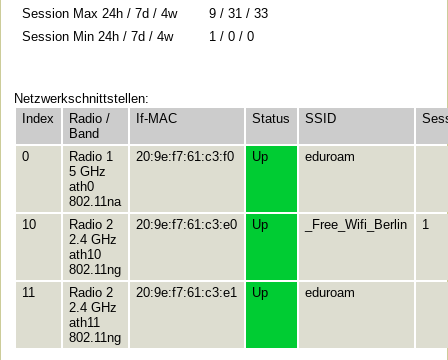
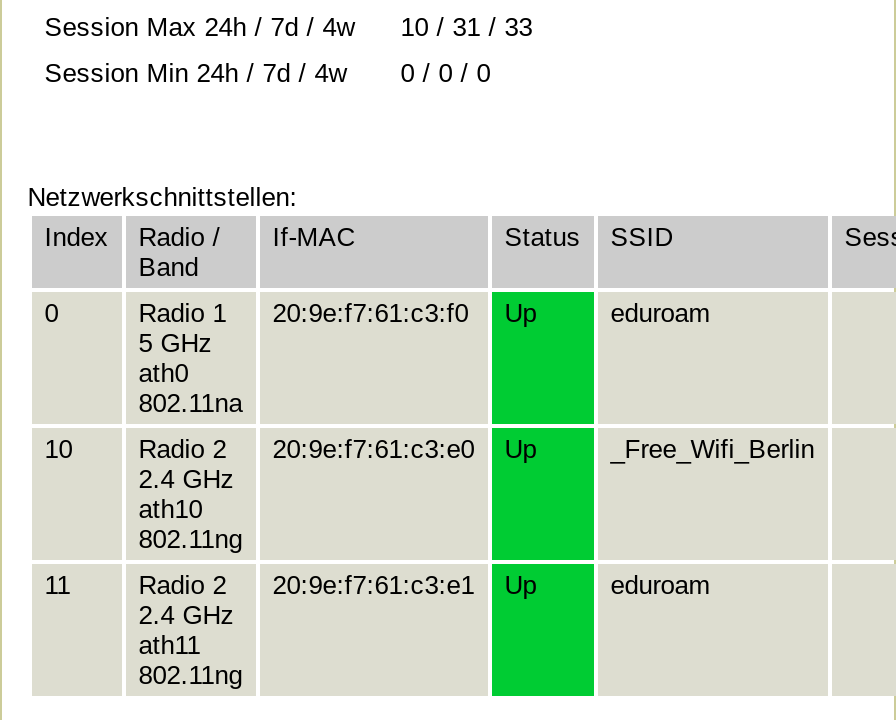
[209,6,268,21] 9 / 31 / 33 -> [400,11,532,41] 10 / 31 / 33
[209,29,254,44] 1 / 0 / 0 -> [400,57,490,87] 0 / 0 / 0
[422,217,429,232] 1 -> none

